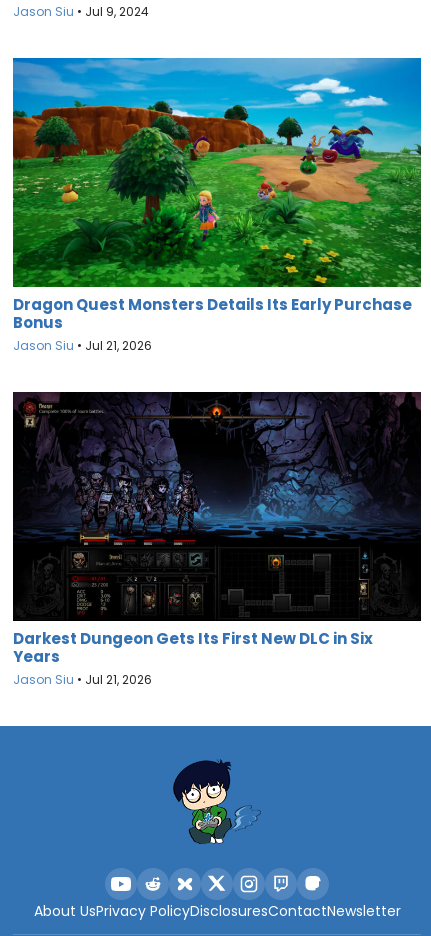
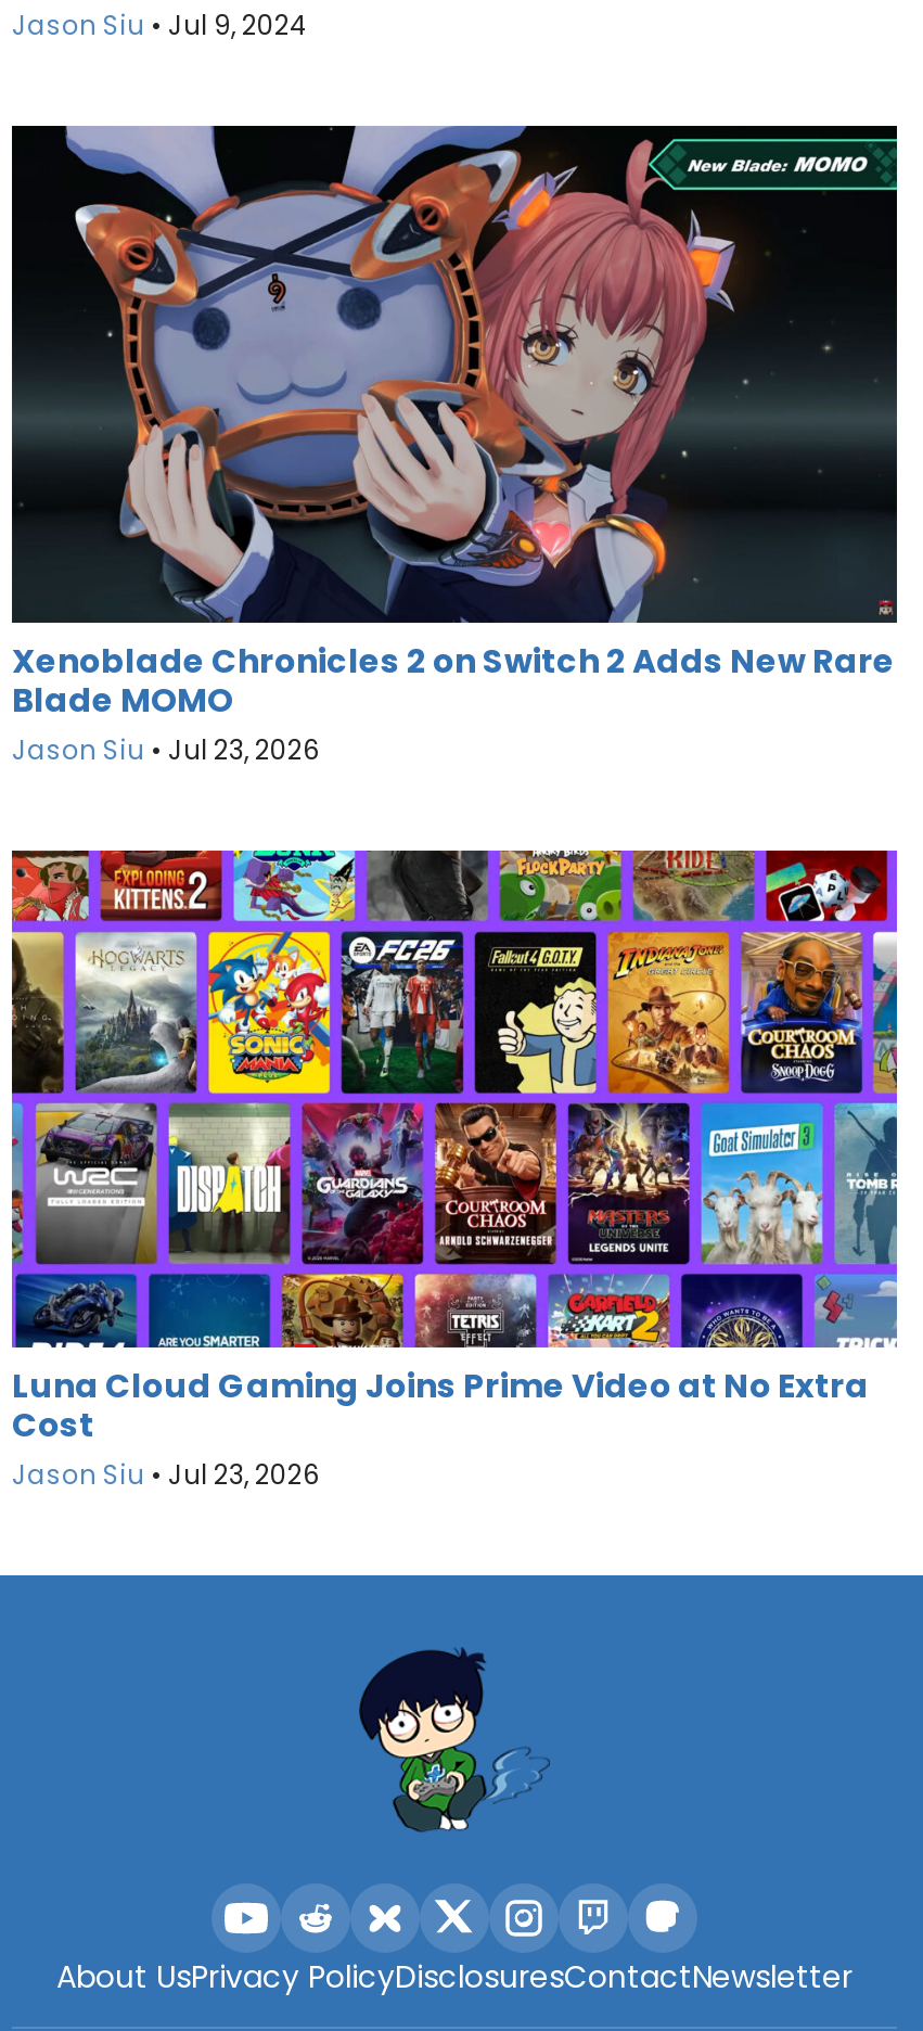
[12,57,422,354] [image] | Dragon Quest Monsters Details Its Early Purchase | Bonus | Jason Siu • Jul 21, 2026 -> [10,124,899,769] [image] | Xenoblade Chronicles 2 on Switch 2 Adds New Rare | Blade MOMO | Jason Siu • Jul 23, 2026
[12,391,422,688] [image] | Darkest Dungeon Gets Its First New DLC in Six | Years | Jason Siu • Jul 21, 2026 -> [10,848,899,1494] [image] | Luna Cloud Gaming Joins Prime Video at No Extra | Cost | Jason Siu • Jul 23, 2026

